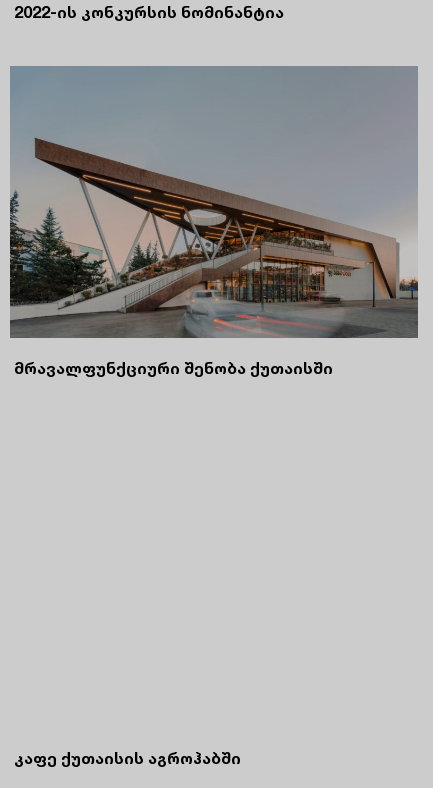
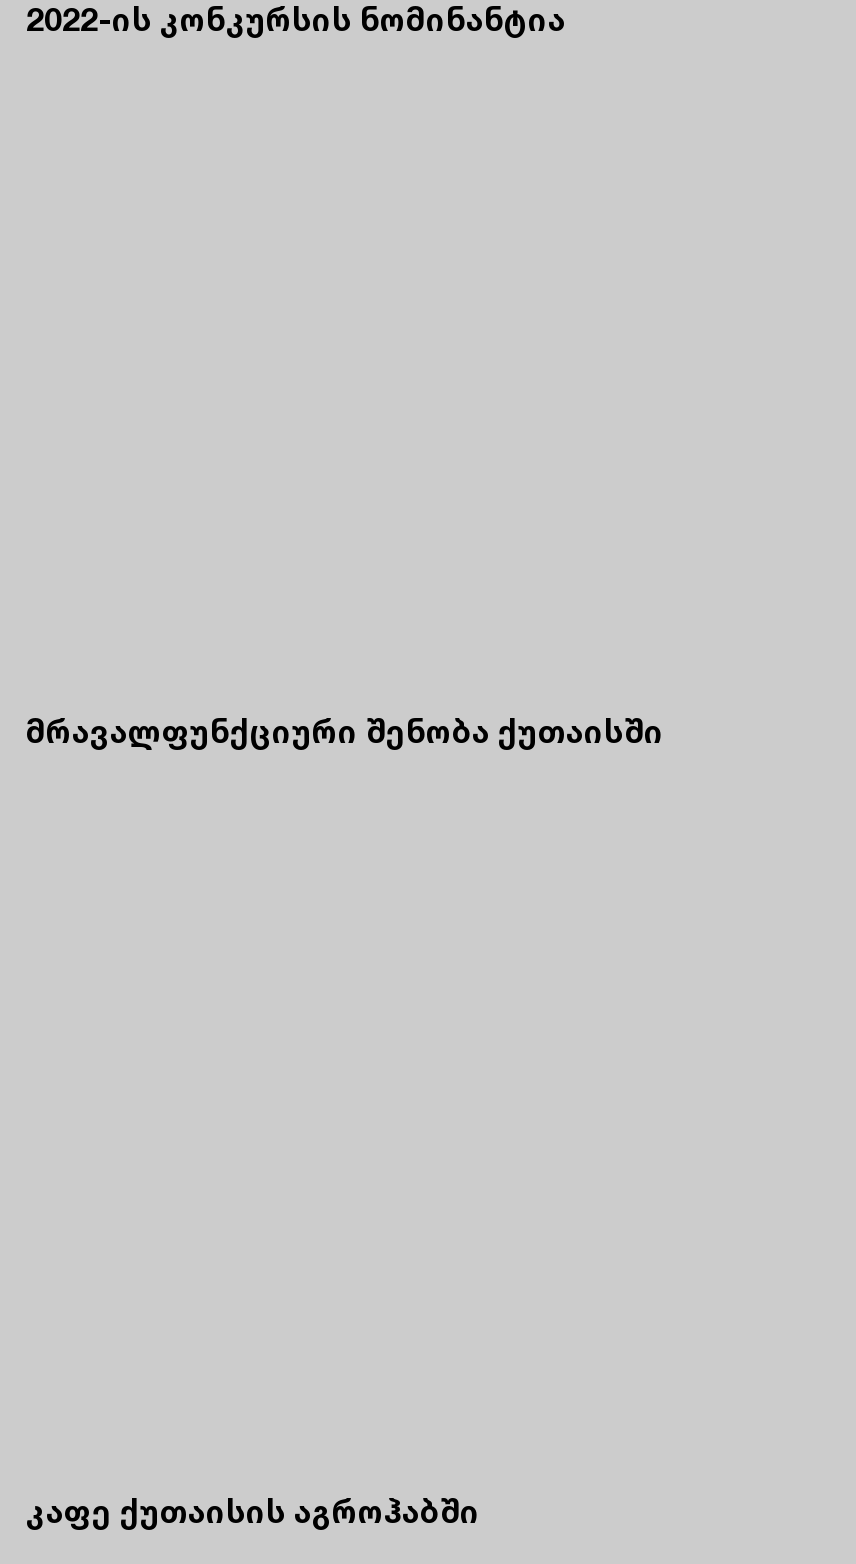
[9,65,419,339] [image] -> none

